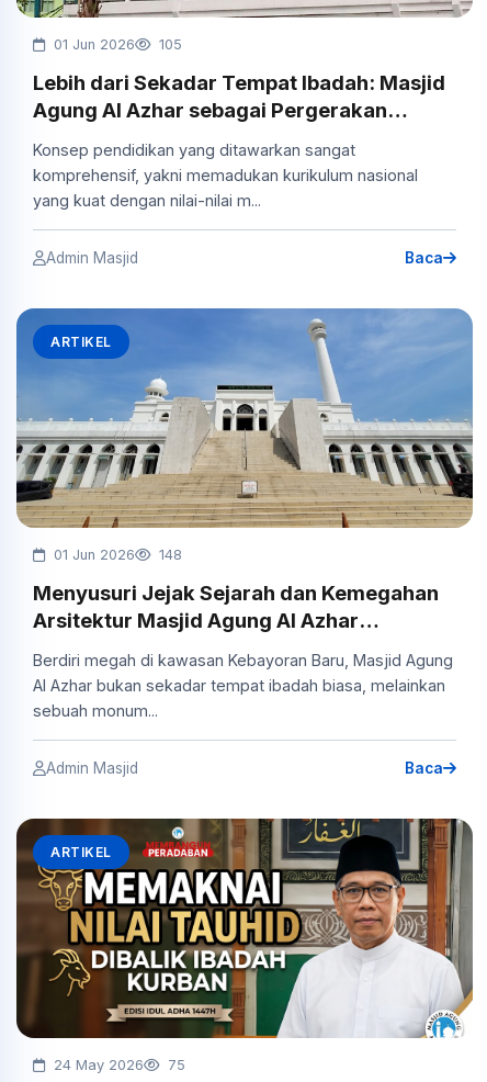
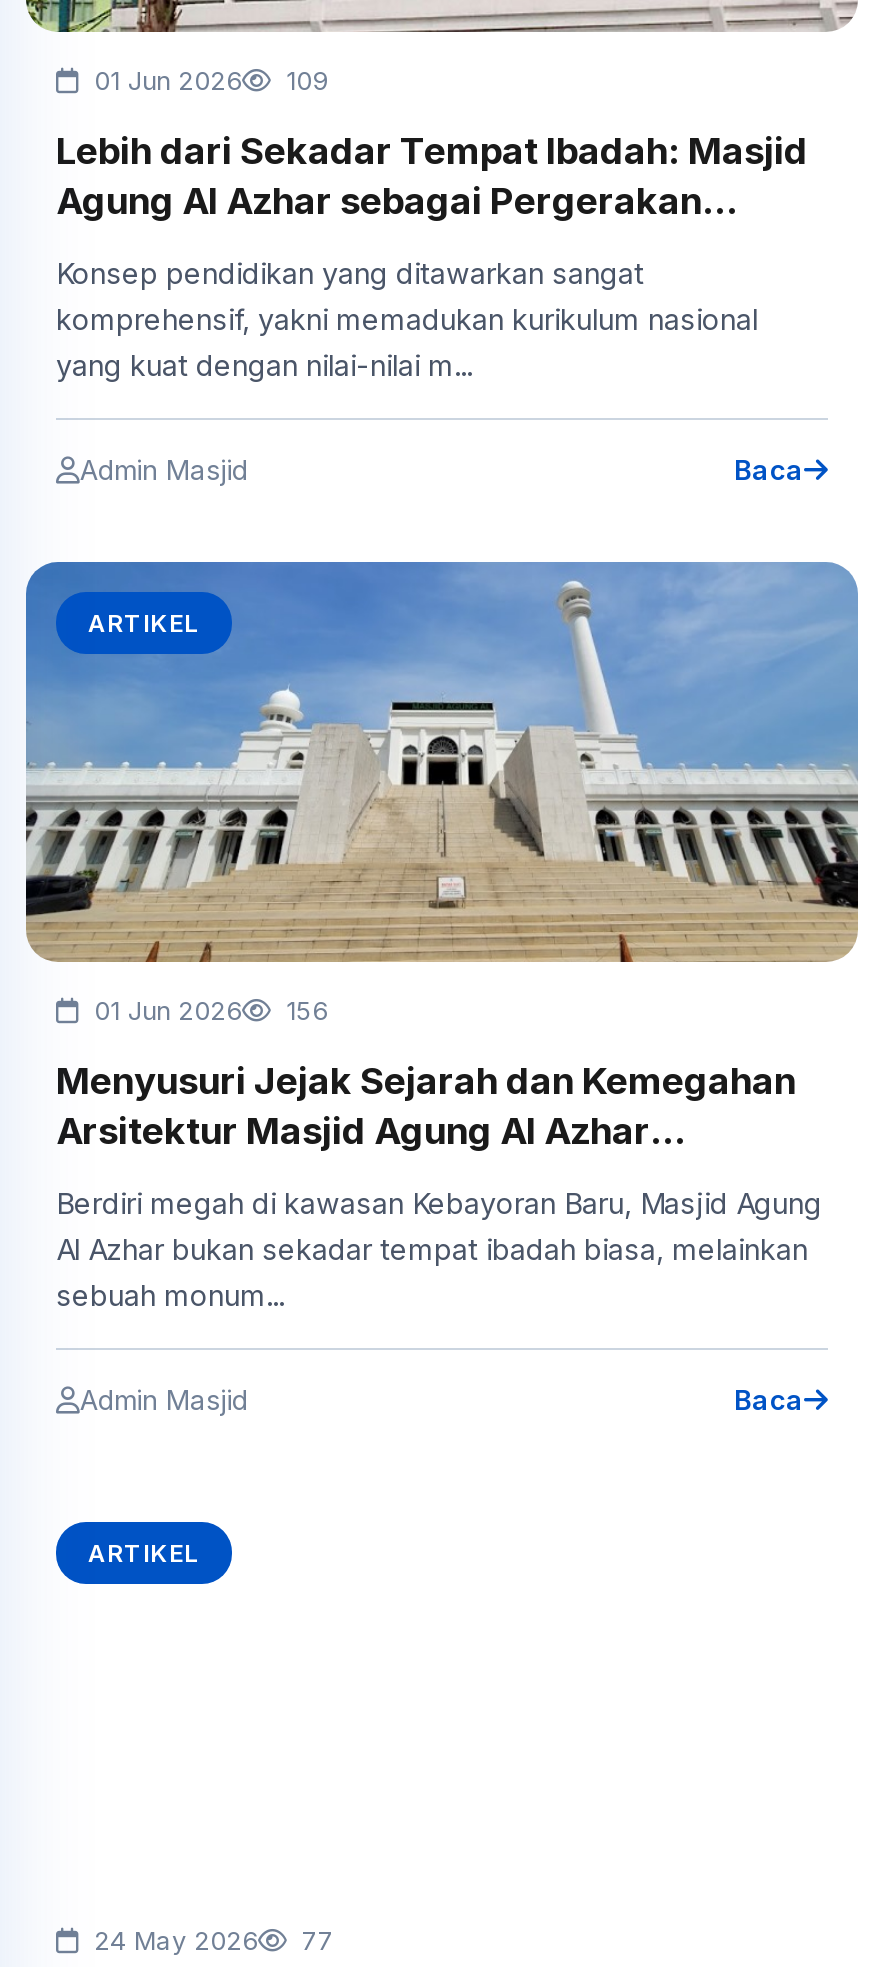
[49,36,182,53] 01 Jun 2026 105 -> [86,66,328,96] 01 Jun 2026 109
[49,546,182,563] 01 Jun 2026 148 -> [86,996,328,1026] 01 Jun 2026 156
[15,818,474,1039] [image] -> none
[49,1057,185,1073] 24 May 2026 75 -> [86,1926,334,1956] 24 May 2026 77

